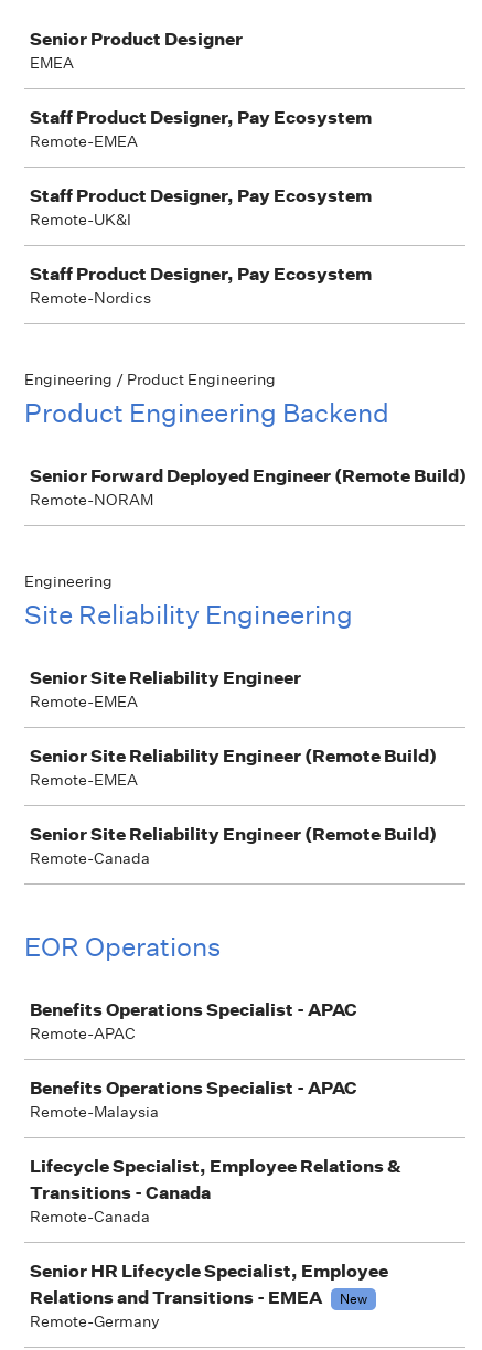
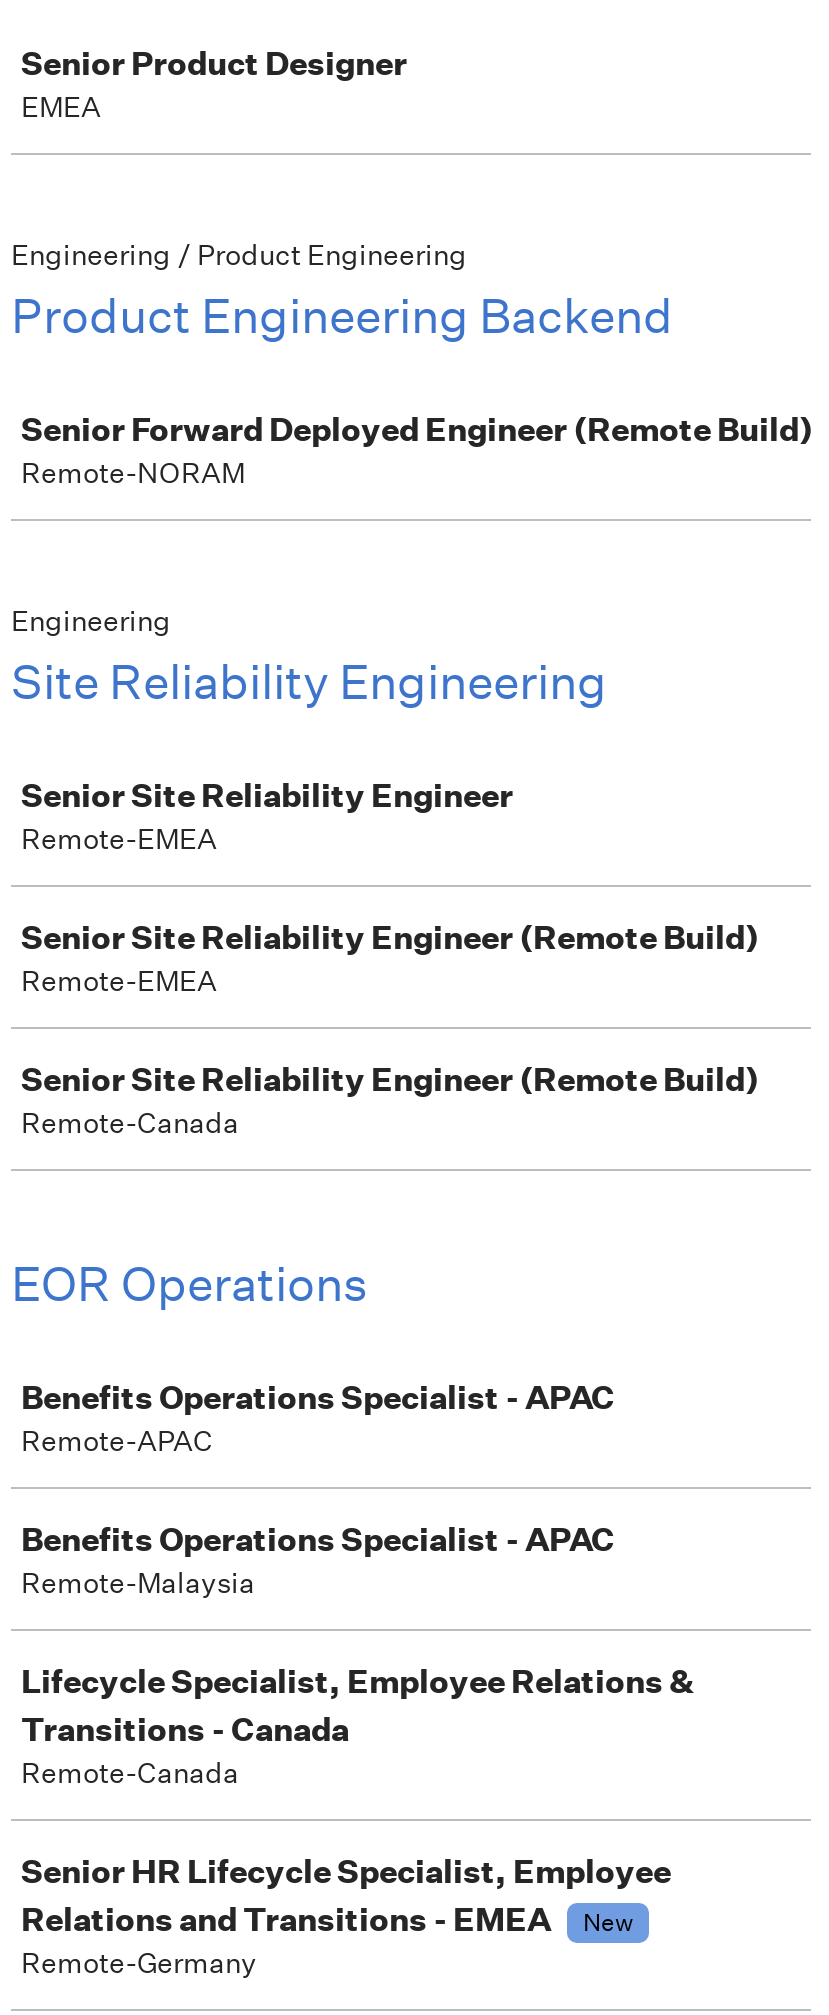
[30,106,372,308] Staff Product Designer, Pay Ecosystem | Remote-EMEA | Staff Product Designer, Pay Ecosystem | Remote-UK&I | Staff Product Designer, Pay Ecosystem | Remote-Nordics -> none

